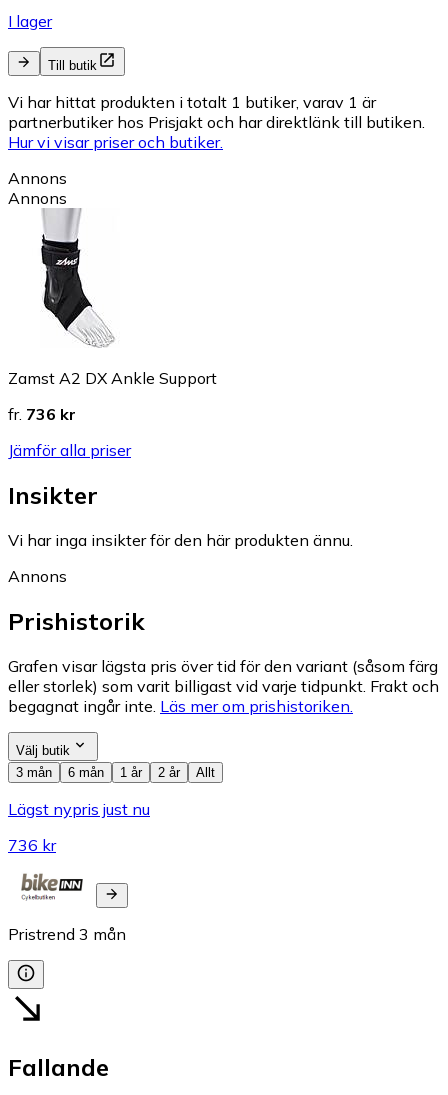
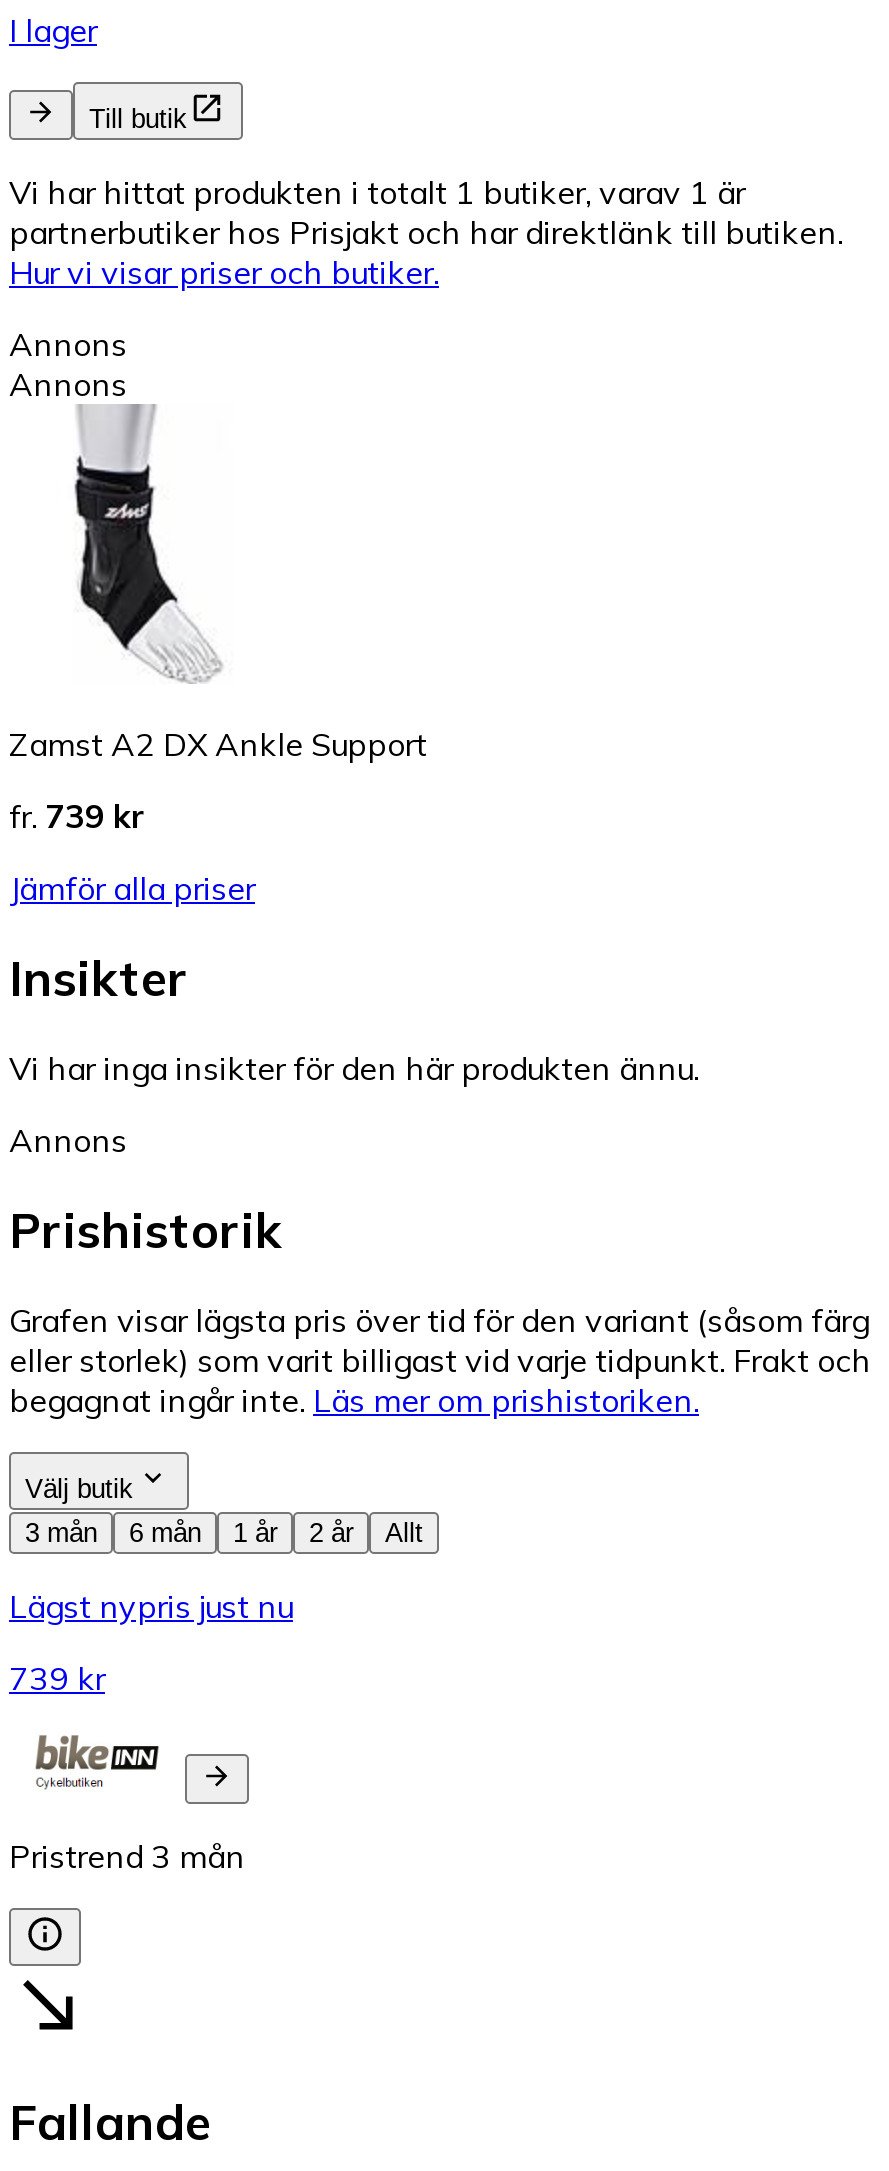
[8,404,76,424] fr. 736 kr -> [9,796,145,836] fr. 739 kr
[8,834,56,854] 736 kr -> [9,1657,105,1697] 739 kr

